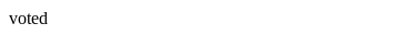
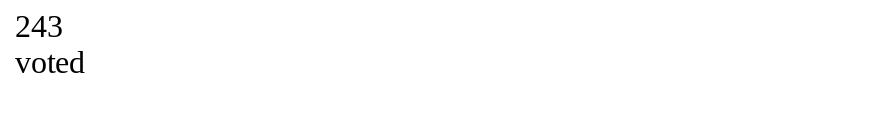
none -> [15,9,63,43] 243

